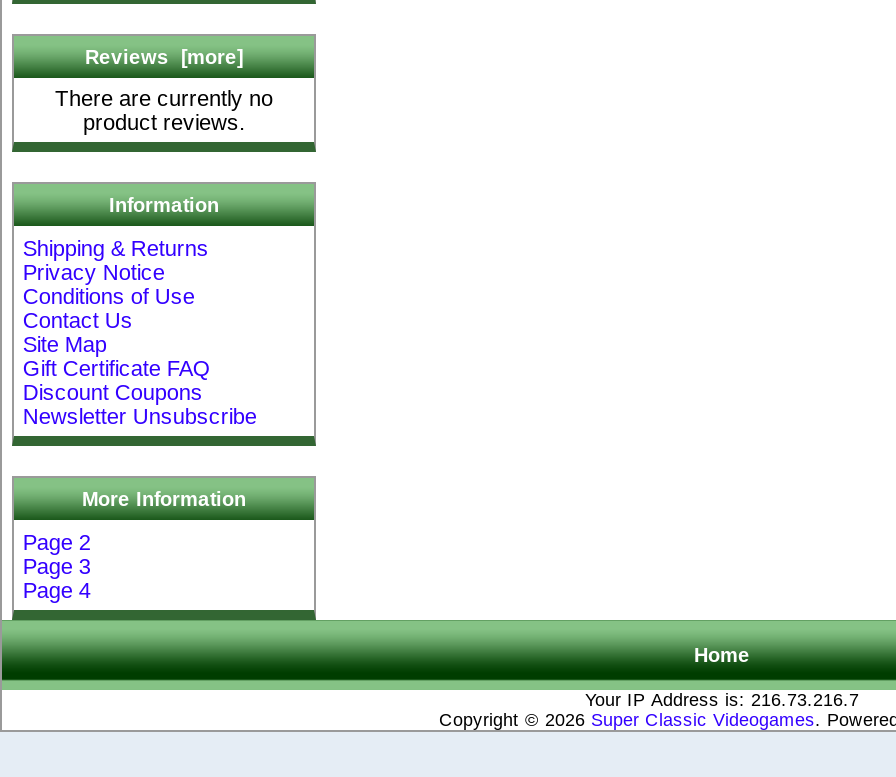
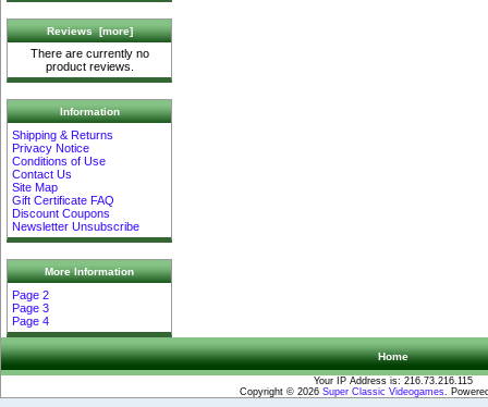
[585,690,859,710] Your IP Address is: 216.73.216.7 -> [314,375,473,386] Your IP Address is: 216.73.216.115

